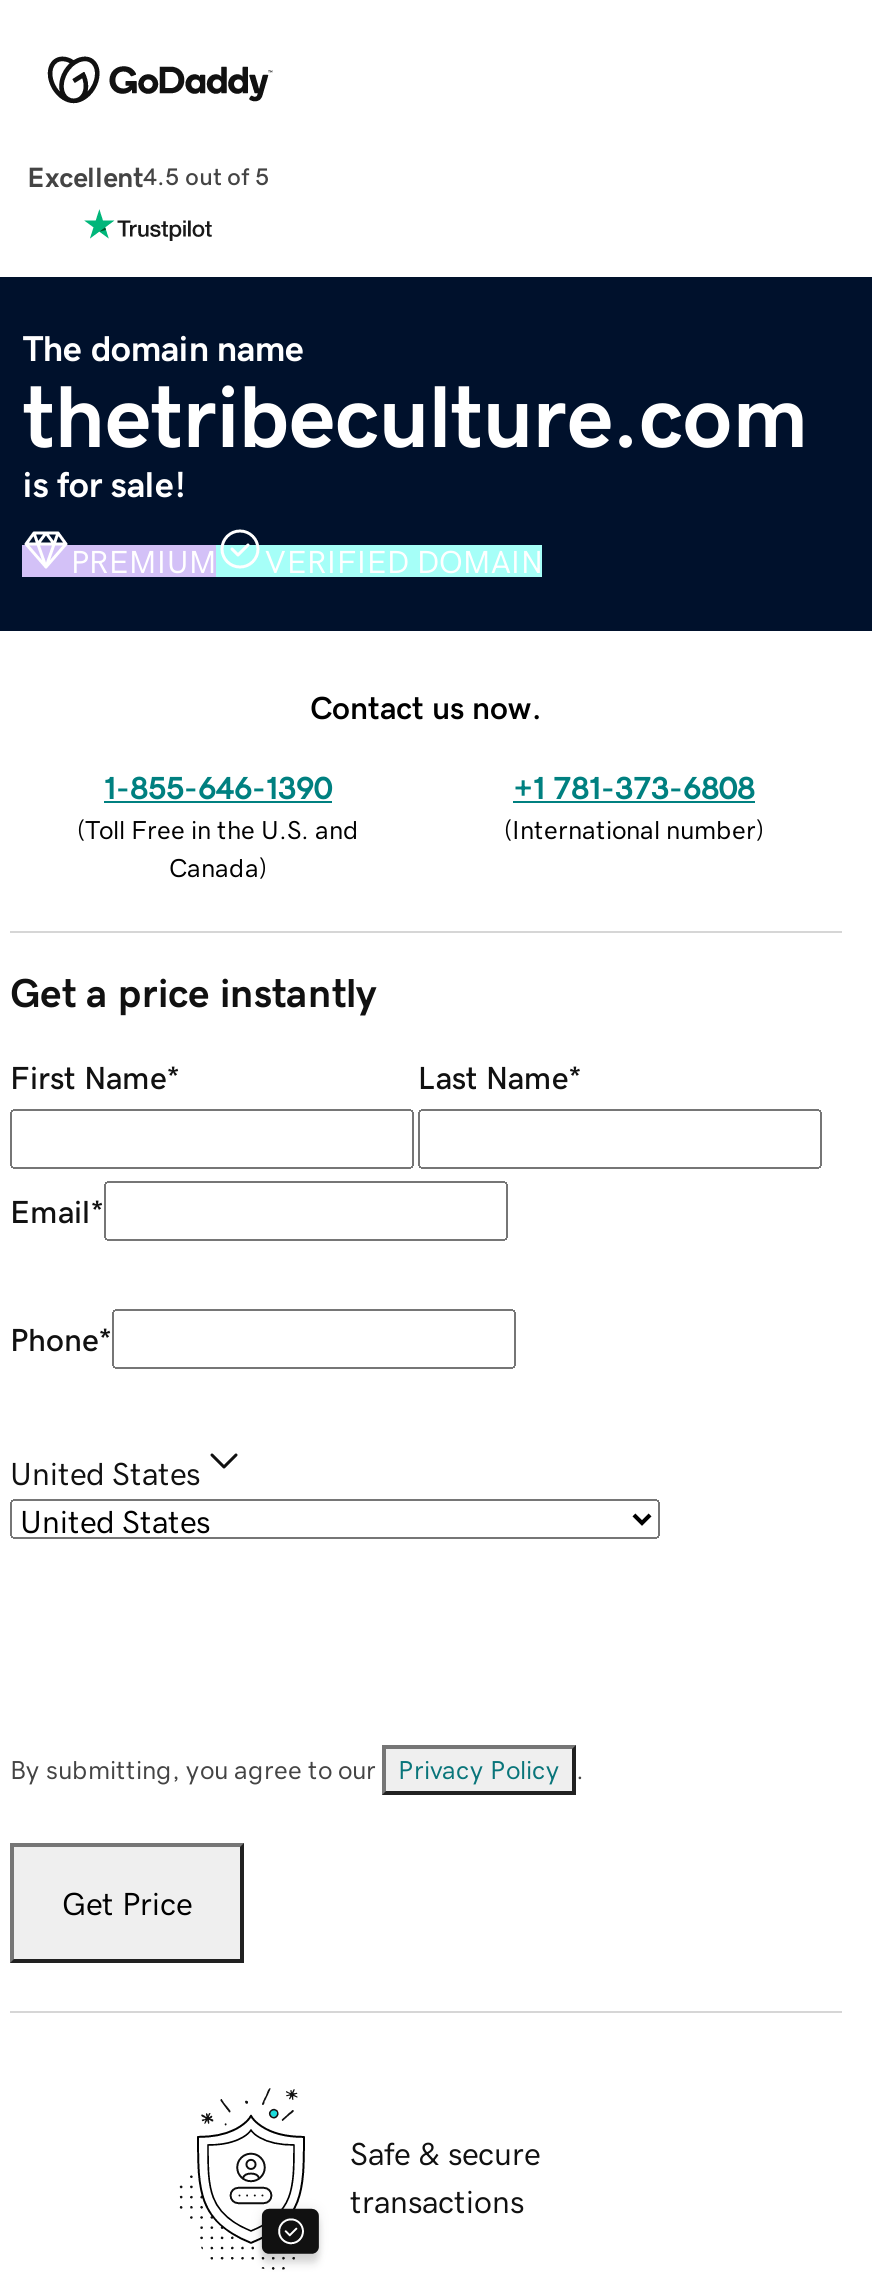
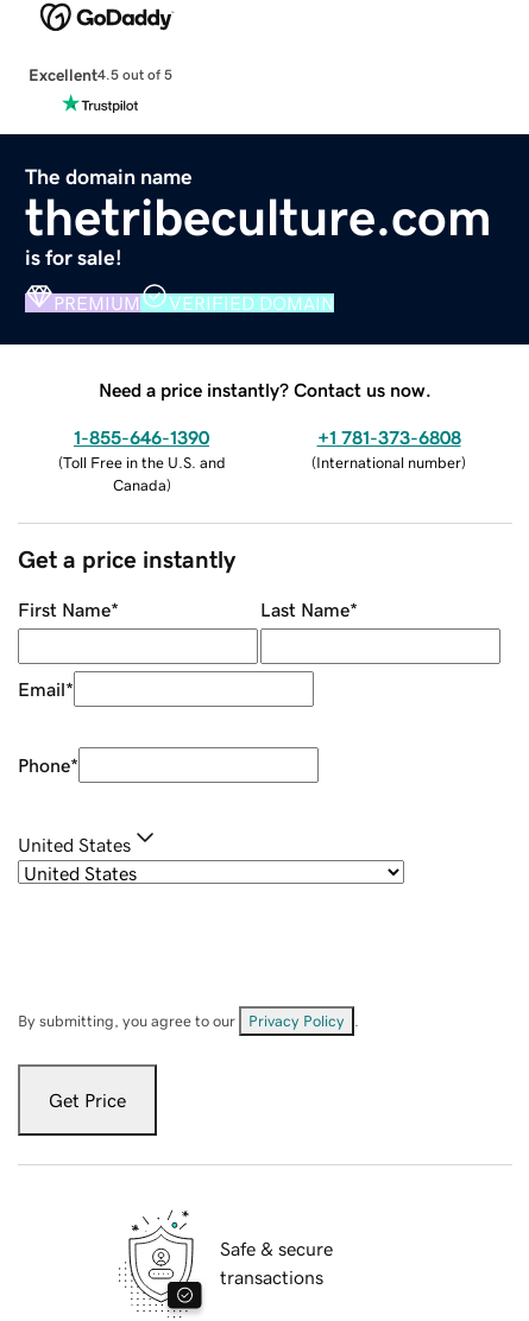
[310,690,542,722] Contact us now. -> [99,380,432,399] Need a price instantly? Contact us now.

